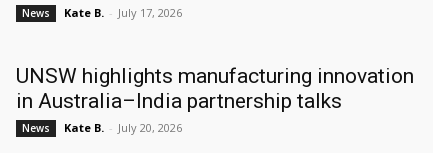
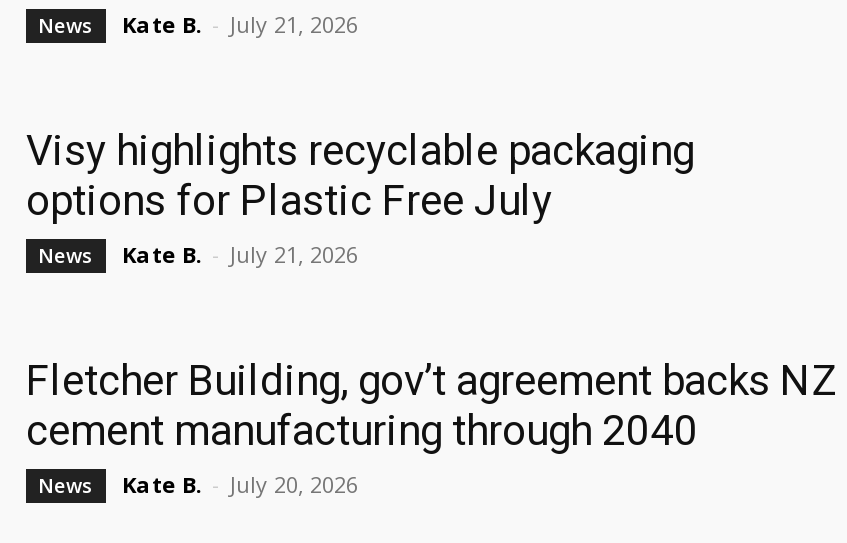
[16,5,414,113] Kate B. - July 17, 2026 | UNSW highlights manufacturing innovation | in Australia–India partnership talks -> [26,9,838,455] Kate B. - July 21, 2026 | Visy highlights recyclable packaging | options for Plastic Free July | News | Kate B. - July 21, 2026 | Fletcher Building, gov’t agreement backs NZ | cement manufacturing through 2040

